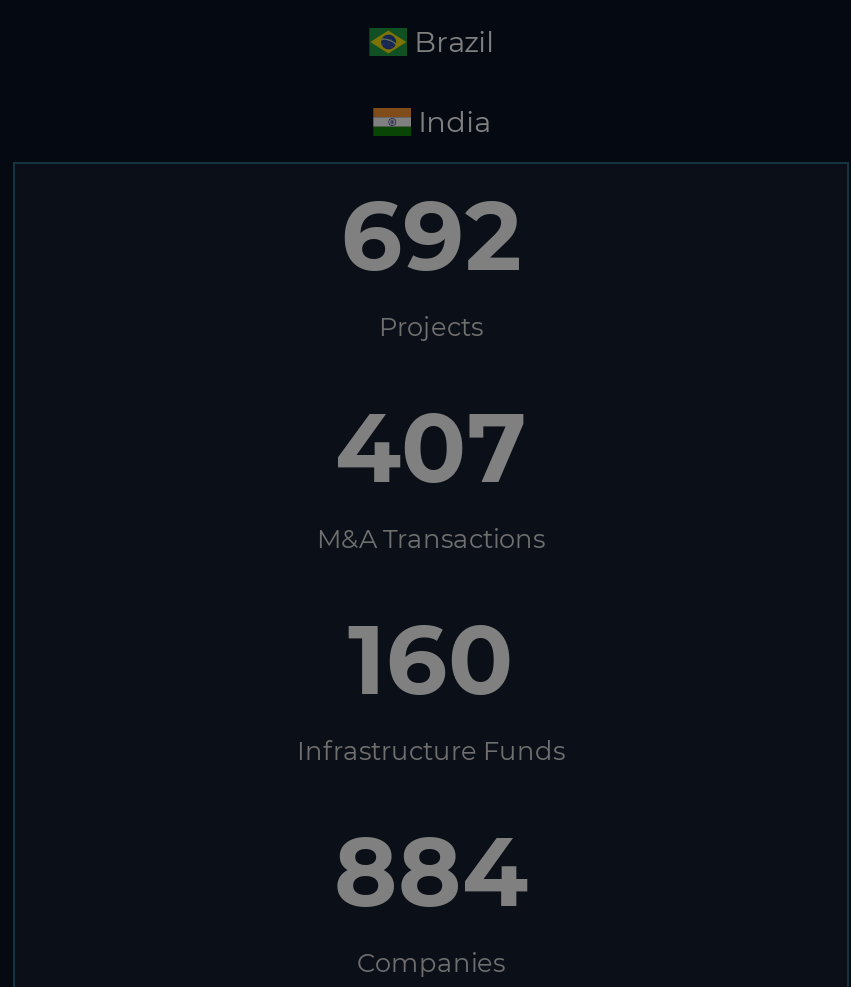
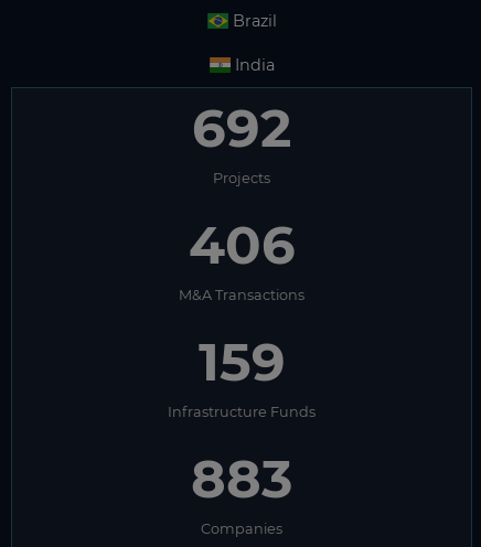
[335,391,527,507] 407 -> [188,213,295,277] 406
[348,603,514,719] 160 -> [198,330,285,394] 159
[334,815,528,931] 884 -> [191,447,292,511] 883

